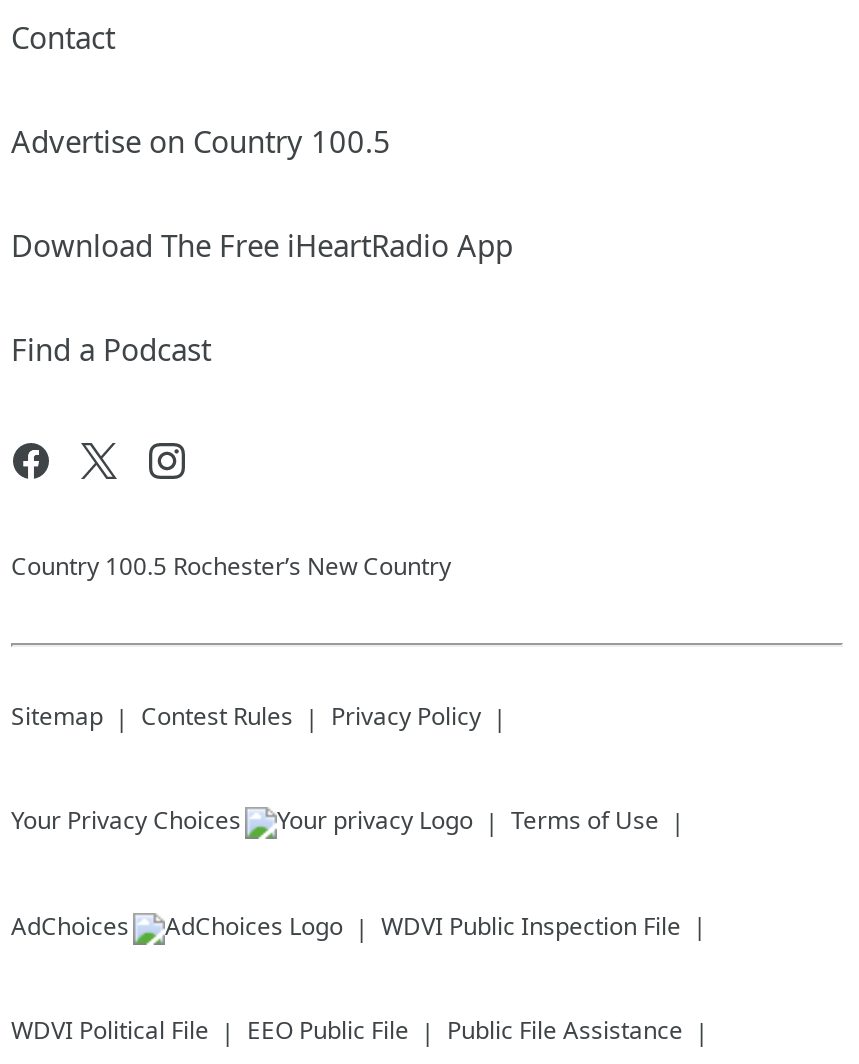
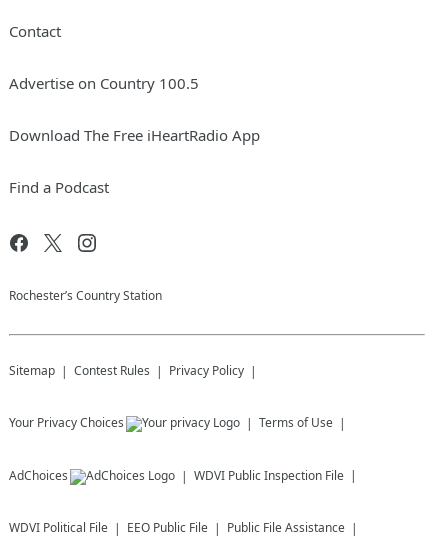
[11,550,451,584] Country 100.5 Rochester’s New Country -> [9,287,162,304] Rochester’s Country Station

